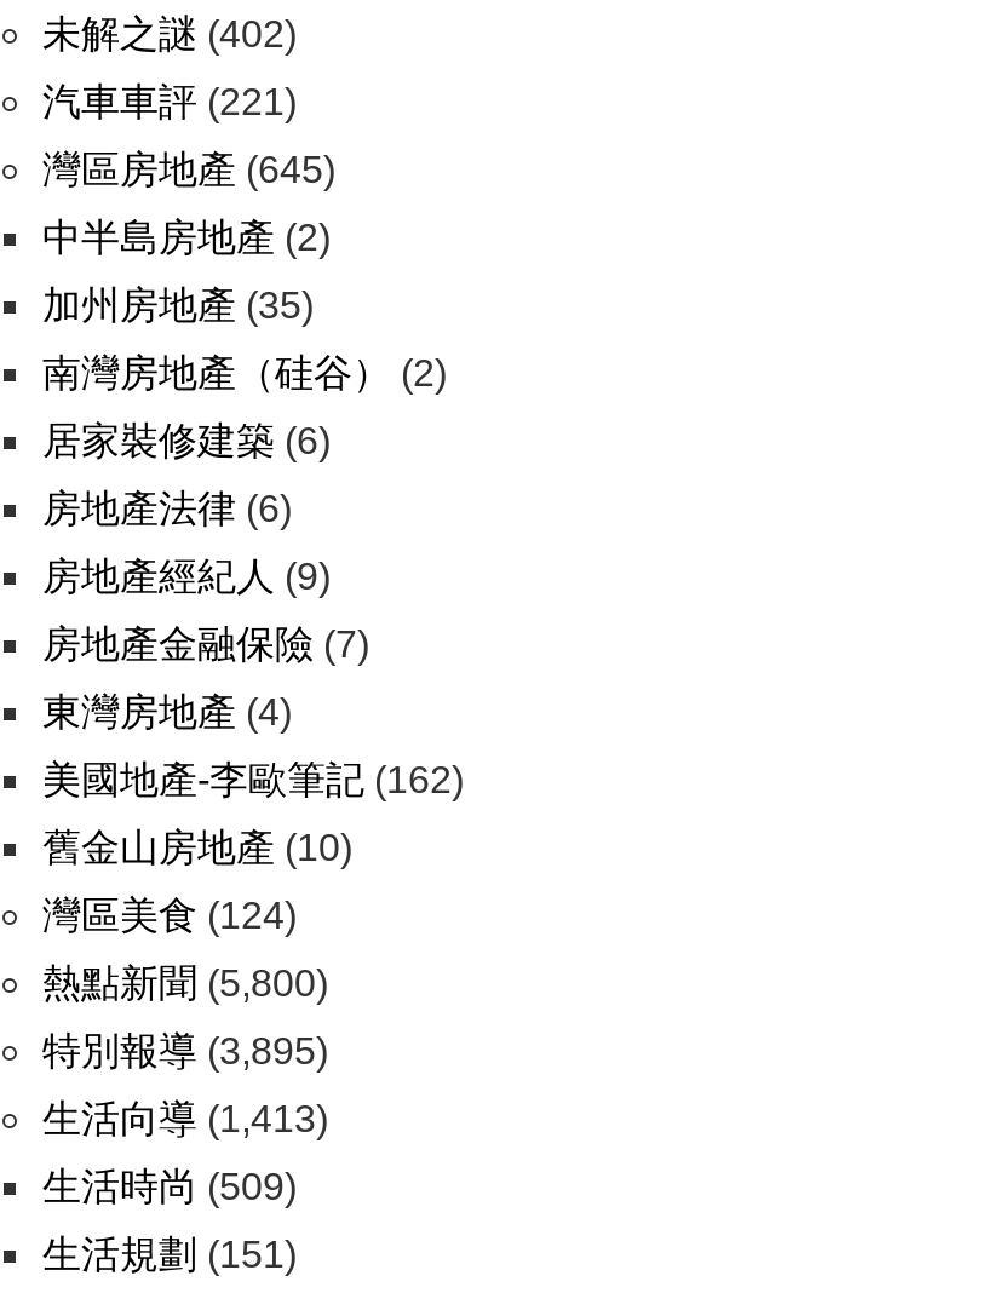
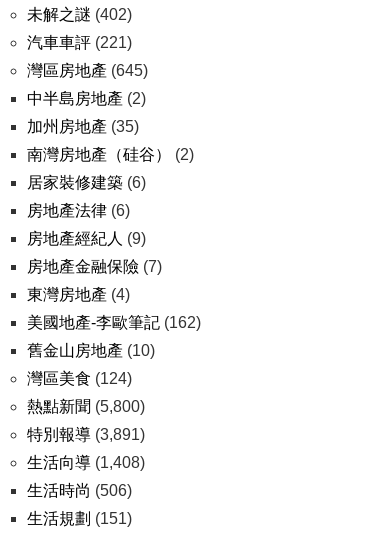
[42,1030,328,1071] 特別報導(3,895) -> [27,426,145,443] 特別報導(3,891)
[42,1098,328,1139] 生活向導(1,413) -> [27,454,145,471] 生活向導(1,408)
[42,1166,297,1207] 生活時尚(509) -> [27,482,132,499] 生活時尚(506)

